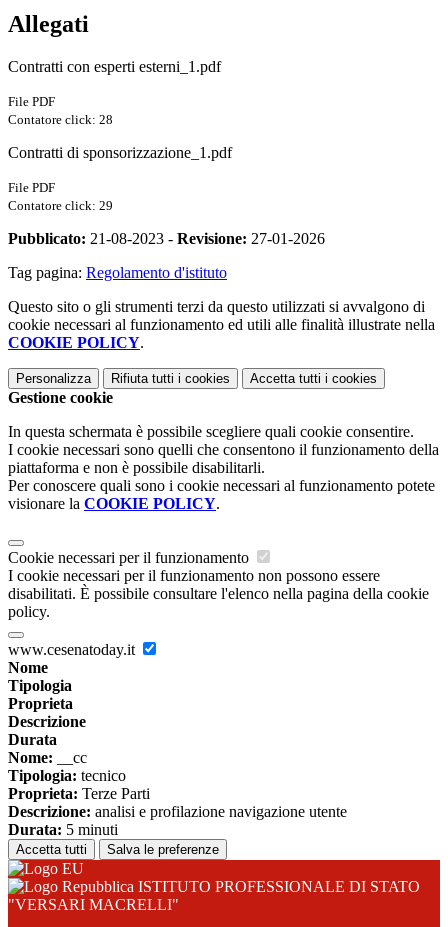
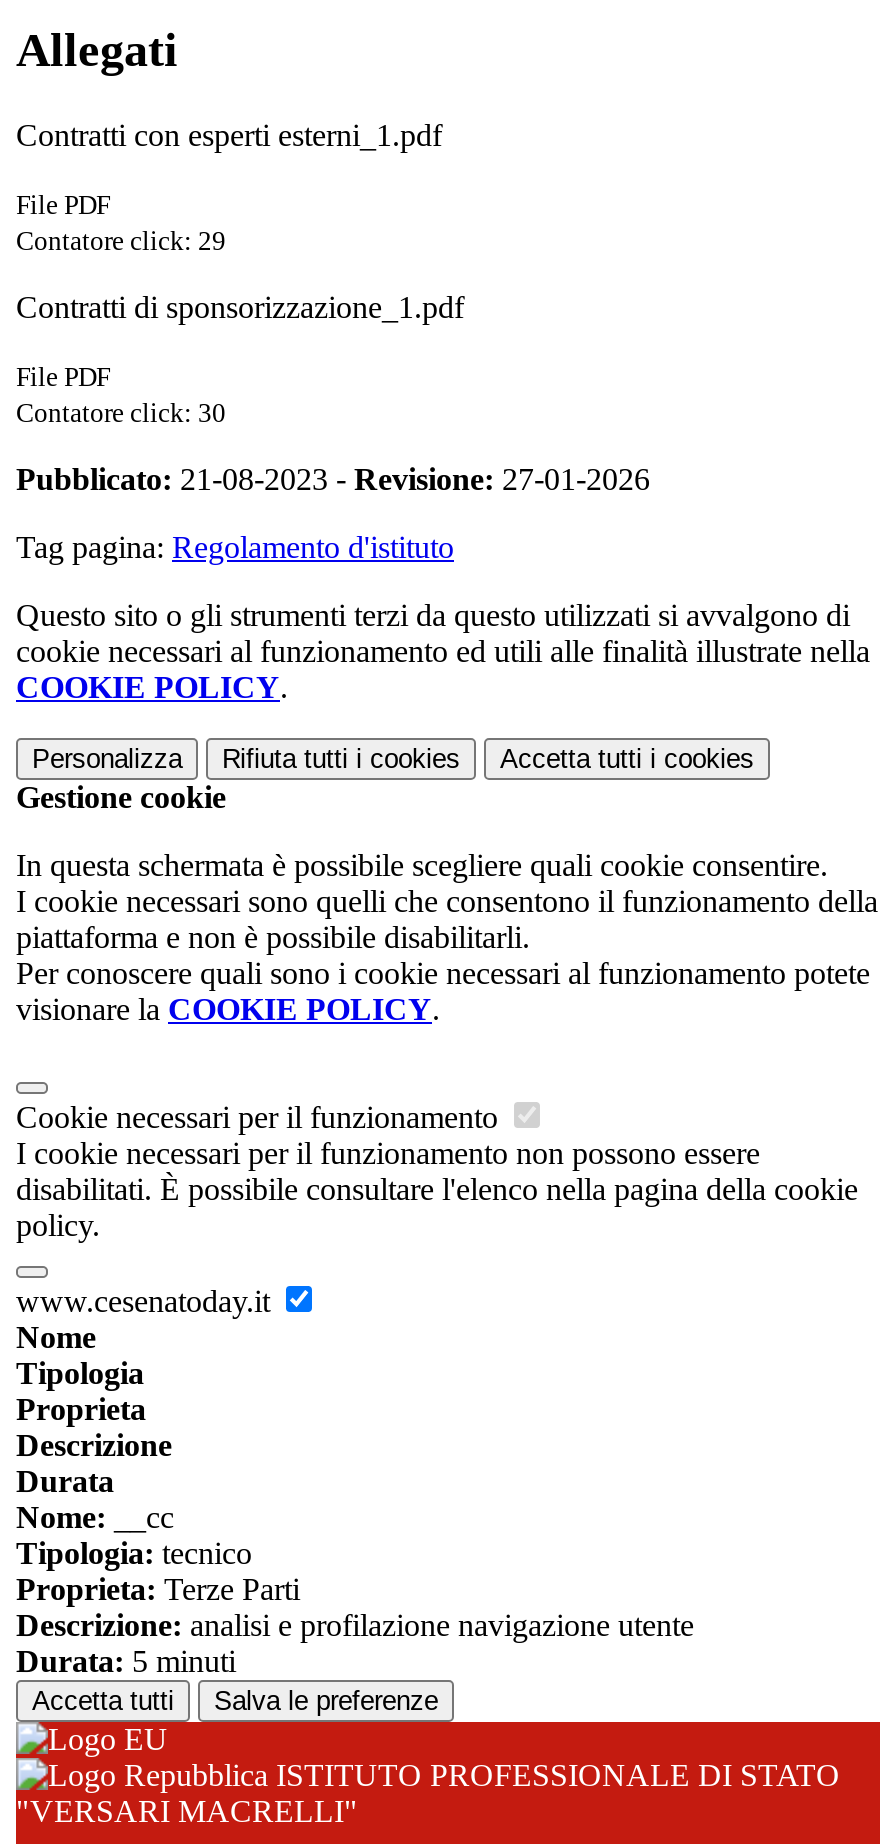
[8,112,113,127] Contatore click: 28 -> none
moved [8,198,113,213] -> [16,225,226,255]: Contatore click: 29
none -> [16,397,226,427] Contatore click: 30

